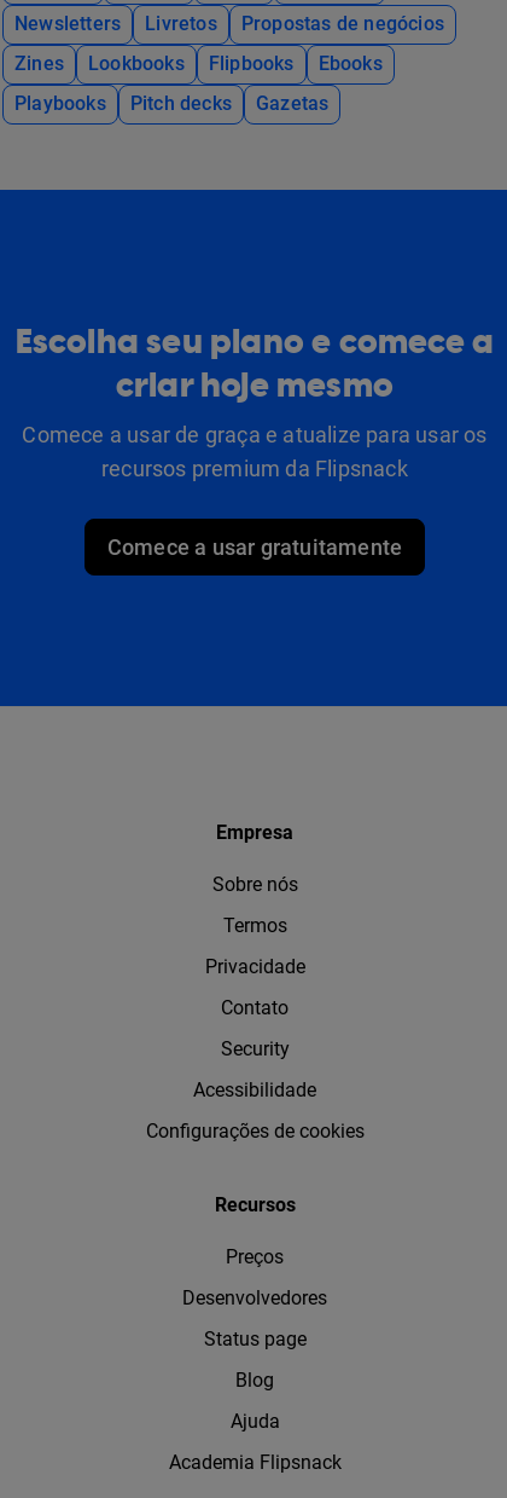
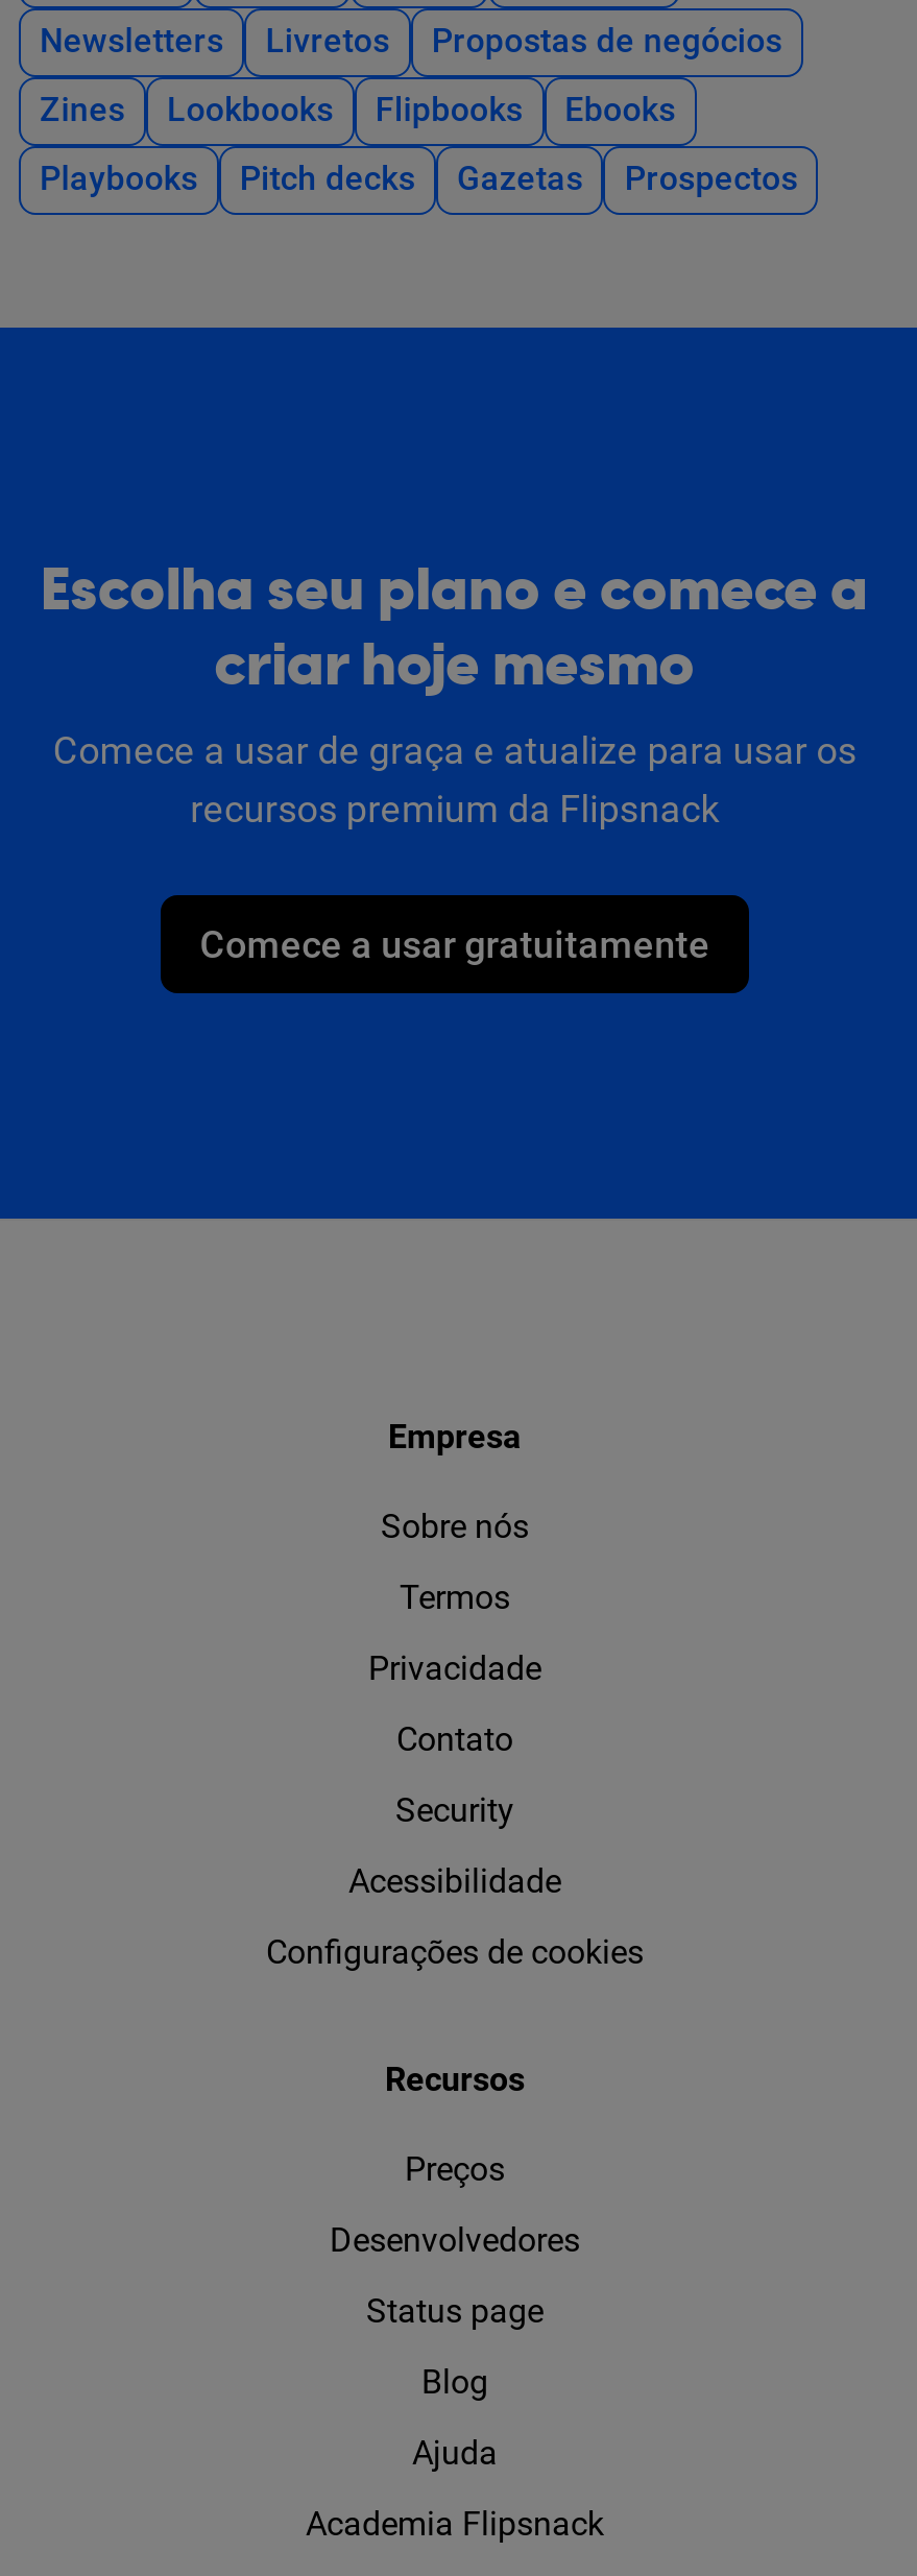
none -> [625,159,798,199] Prospectos

